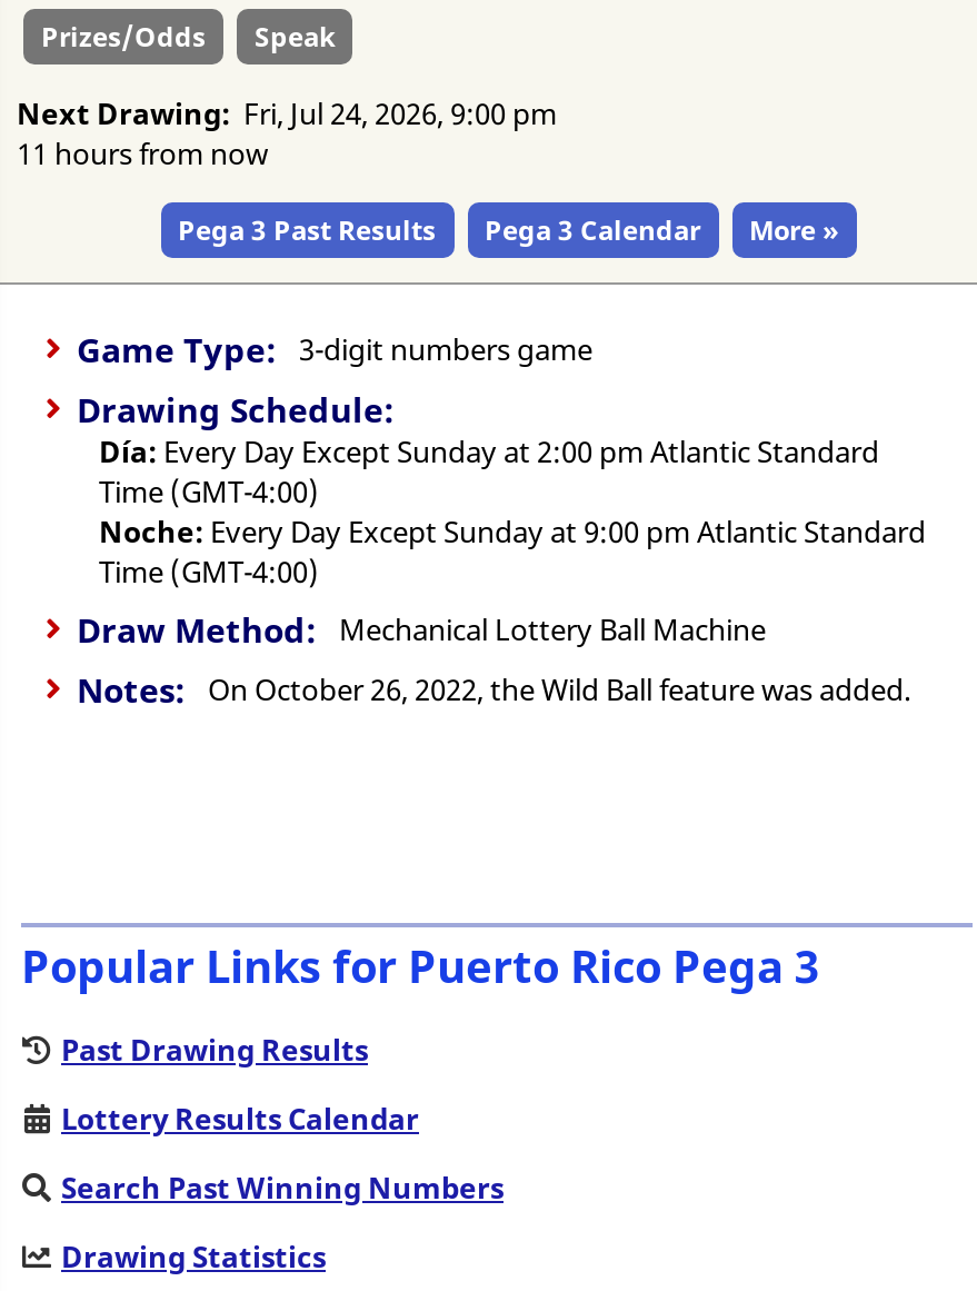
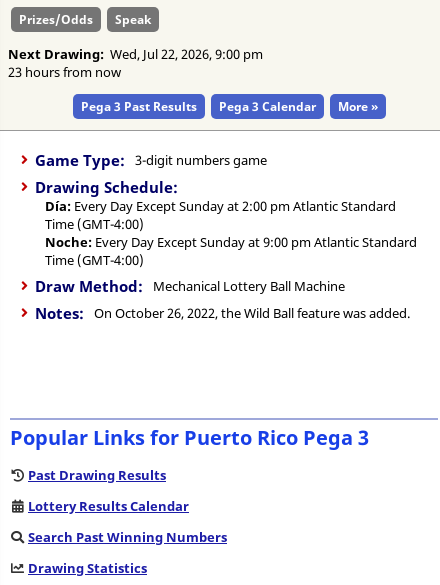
[17,92,557,132] Next Drawing: Fri, Jul 24, 2026, 9:00 pm -> [8,44,263,62] Next Drawing: Wed, Jul 22, 2026, 9:00 pm
[17,132,268,172] 11 hours from now -> [8,62,121,80] 23 hours from now

